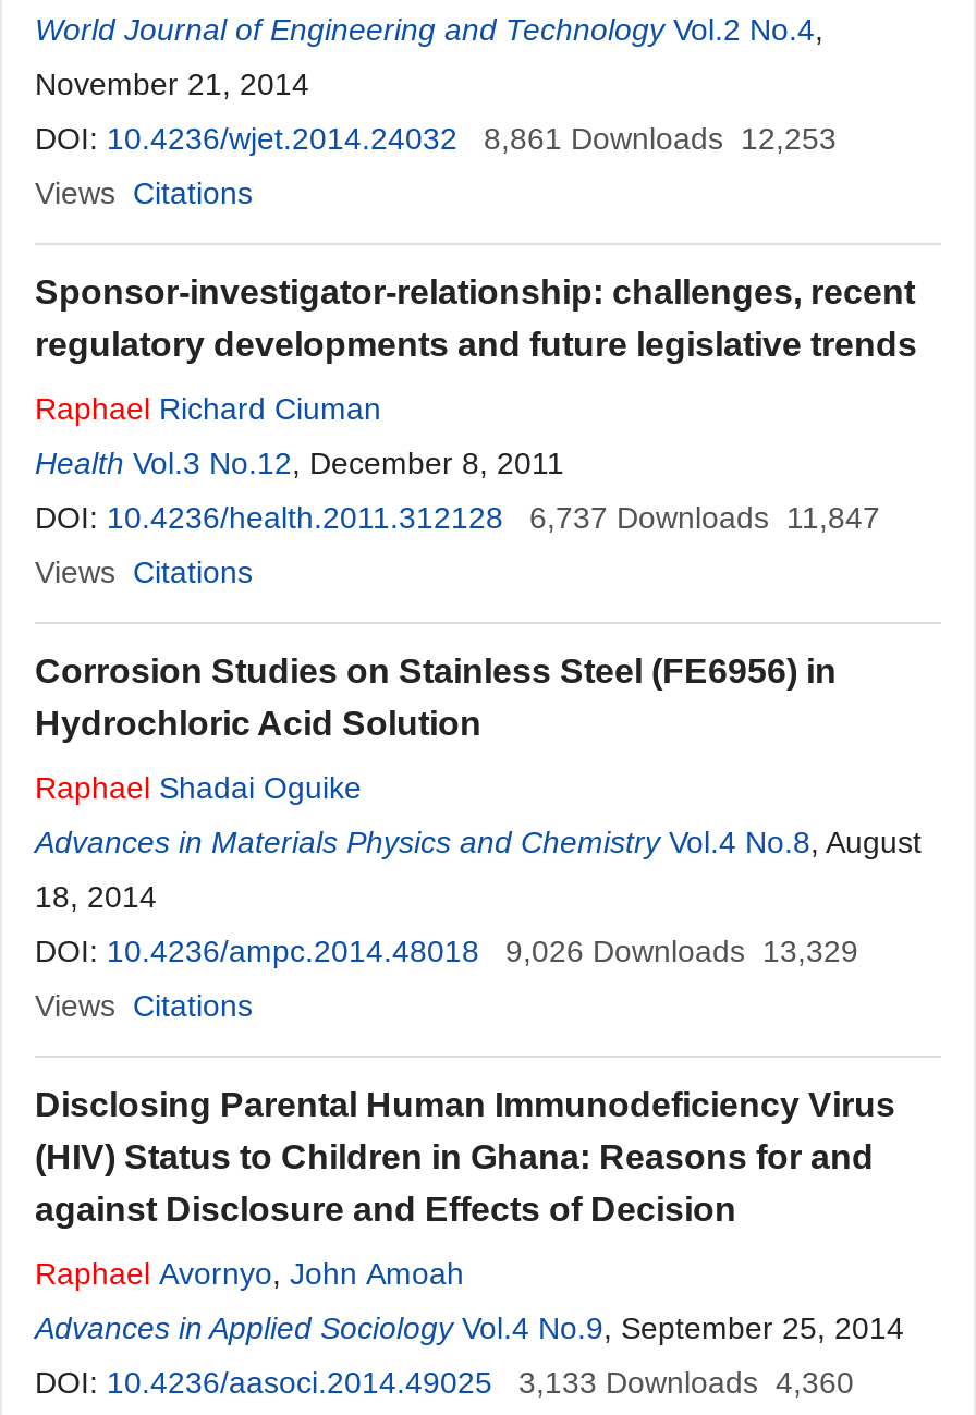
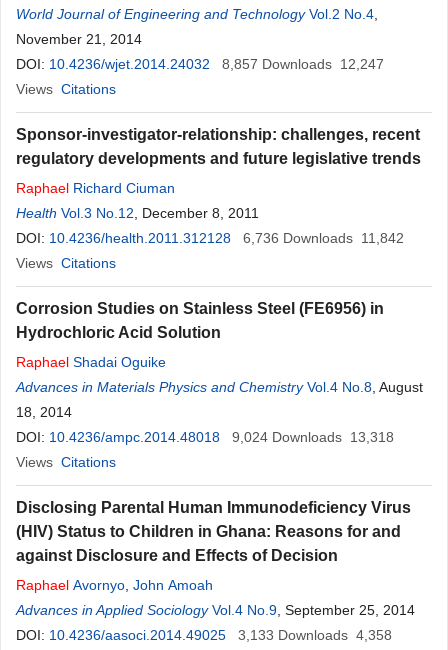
[35,121,837,156] DOI: 10.4236/wjet.2014.24032 8,861 Downloads 12,253 -> [16,56,384,72] DOI: 10.4236/wjet.2014.24032 8,857 Downloads 12,247
[35,500,880,535] DOI: 10.4236/health.2011.312128 6,737 Downloads 11,847 -> [16,230,404,246] DOI: 10.4236/health.2011.312128 6,736 Downloads 11,842
[35,934,858,968] DOI: 10.4236/ampc.2014.48018 9,026 Downloads 13,329 -> [16,429,394,445] DOI: 10.4236/ampc.2014.48018 9,024 Downloads 13,318
[35,1365,854,1400] DOI: 10.4236/aasoci.2014.49025 3,133 Downloads 4,360 -> [16,627,392,643] DOI: 10.4236/aasoci.2014.49025 3,133 Downloads 4,358

